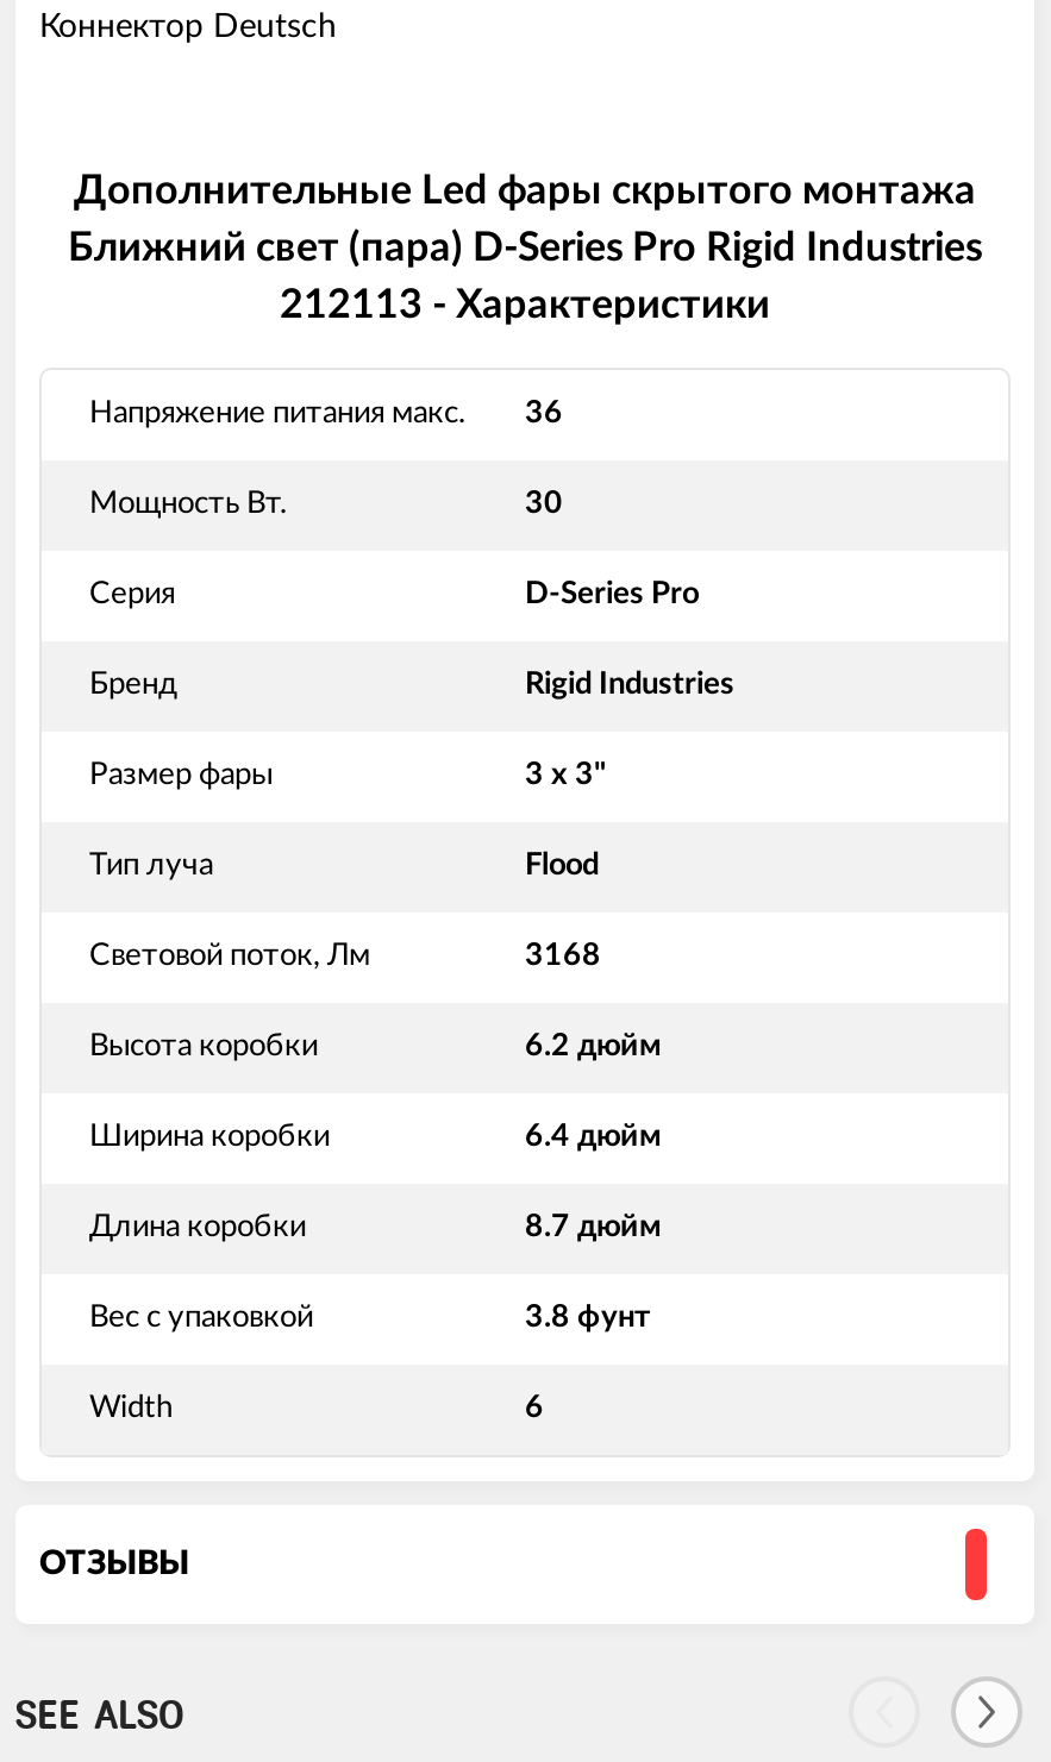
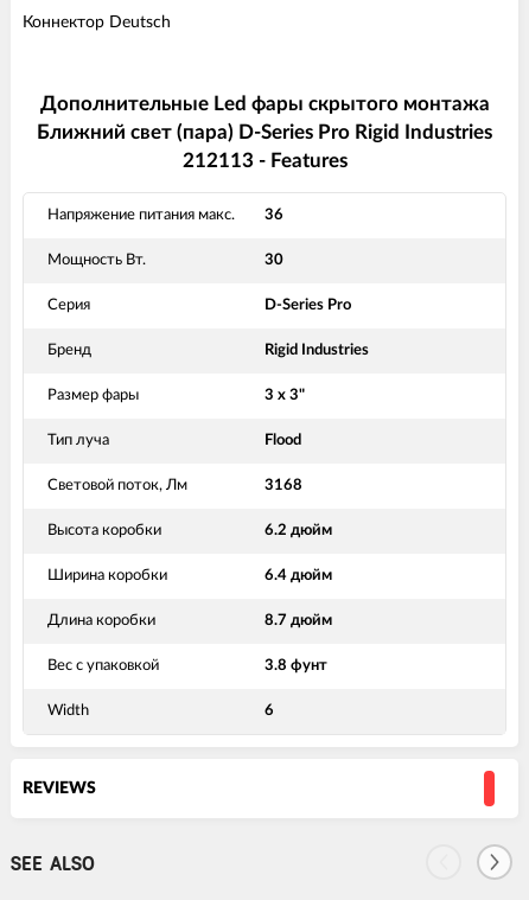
[280,285,770,325] 212113 - Характеристики -> [182,151,347,171] 212113 - Features
[39,1548,189,1582] ОТЗЫВЫ -> [23,780,96,797] REVIEWS

